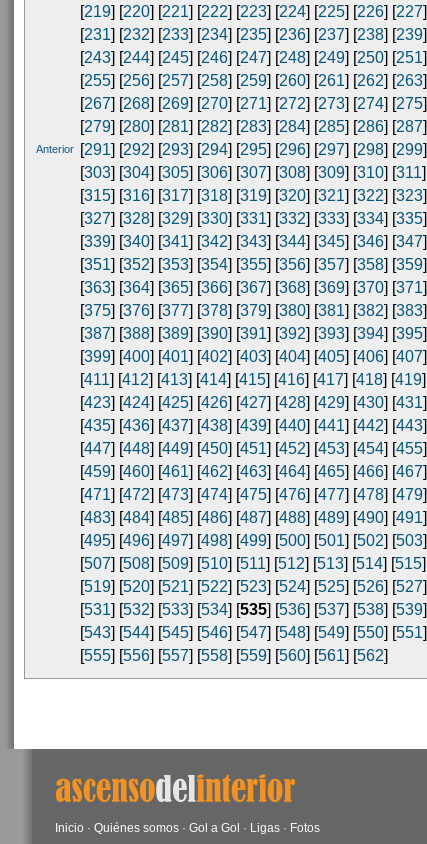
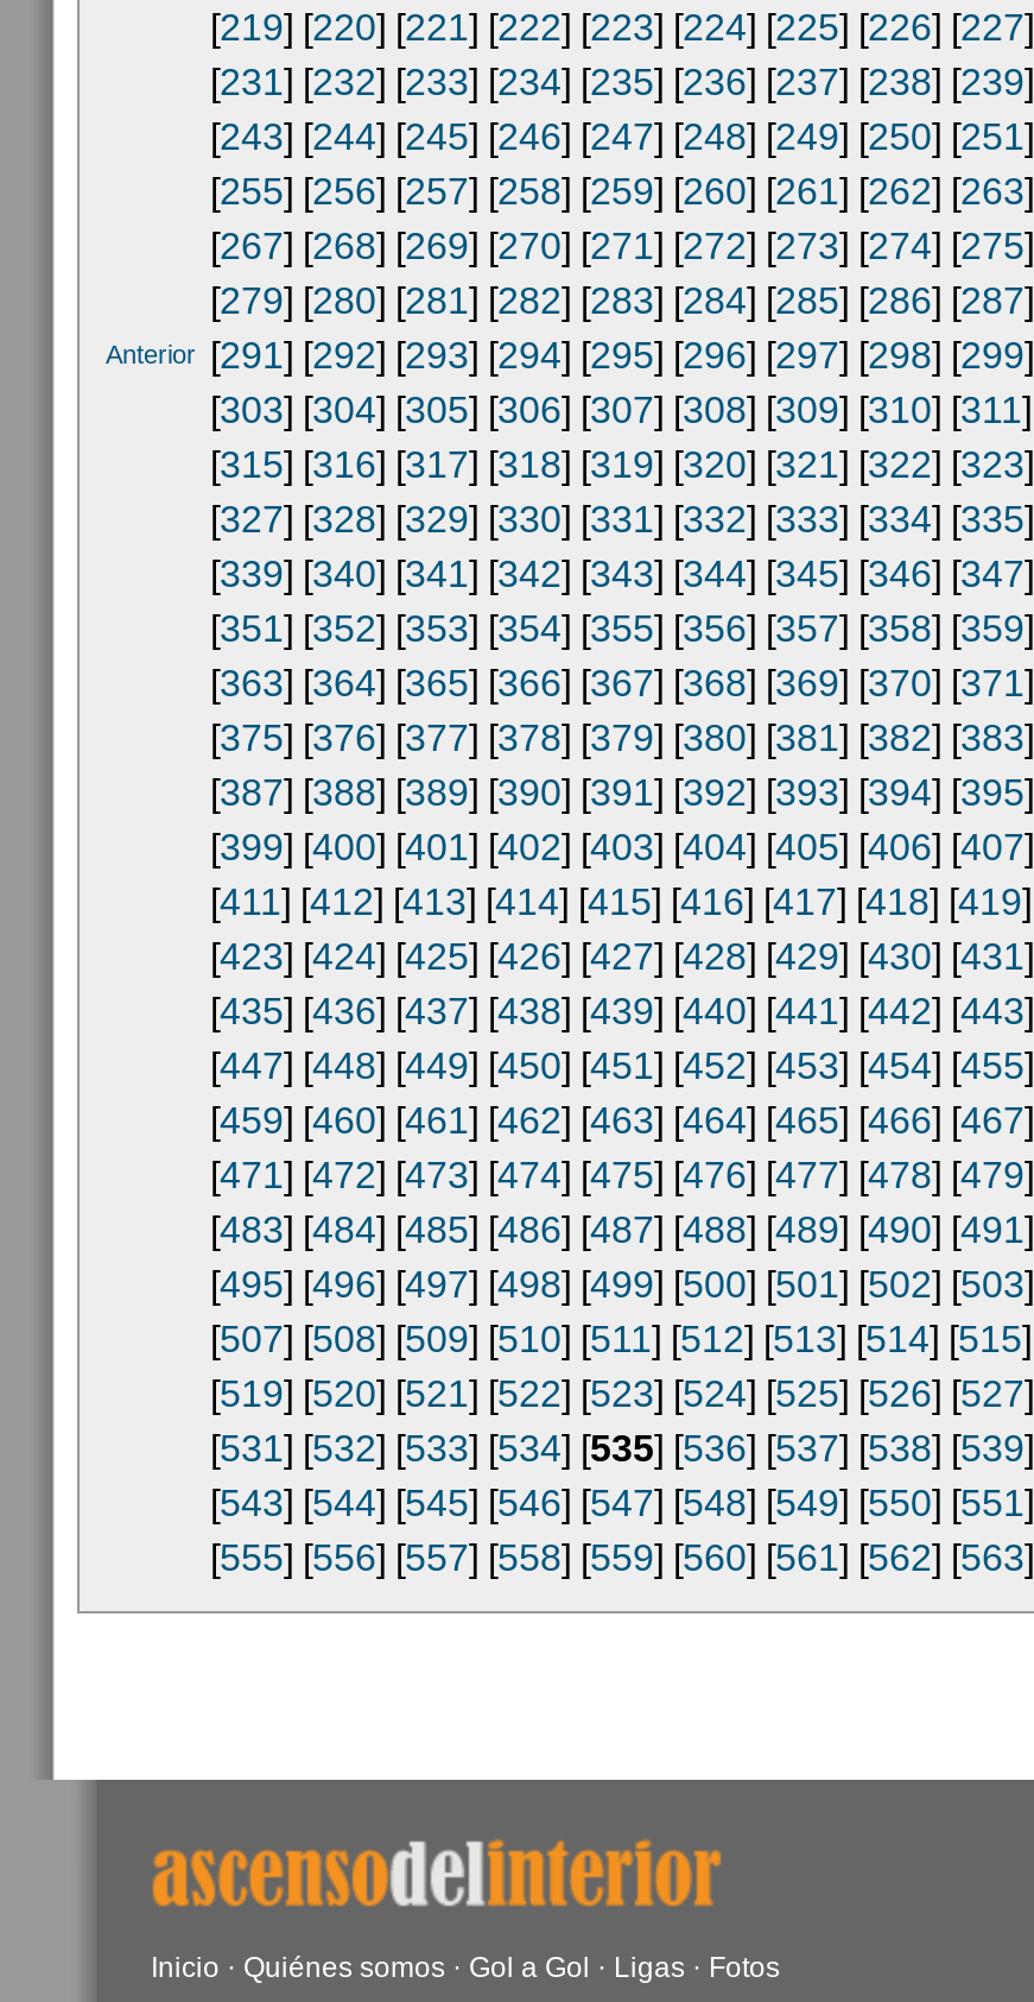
[80,647,388,664] [555] [556] [557] [558] [559] [560] [561] [562] -> [210,1537,1034,1578] [555] [556] [557] [558] [559] [560] [561] [562] [563]

